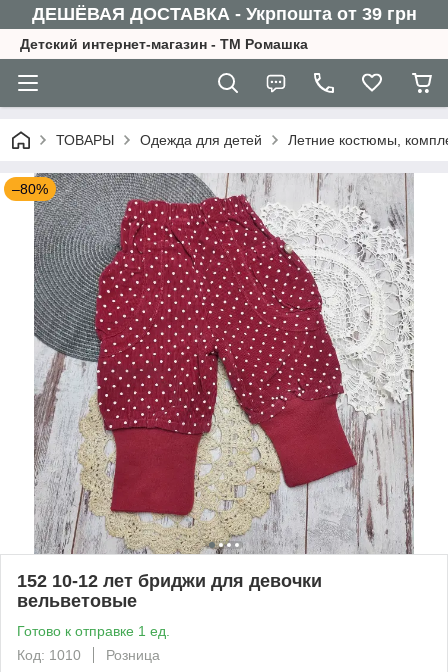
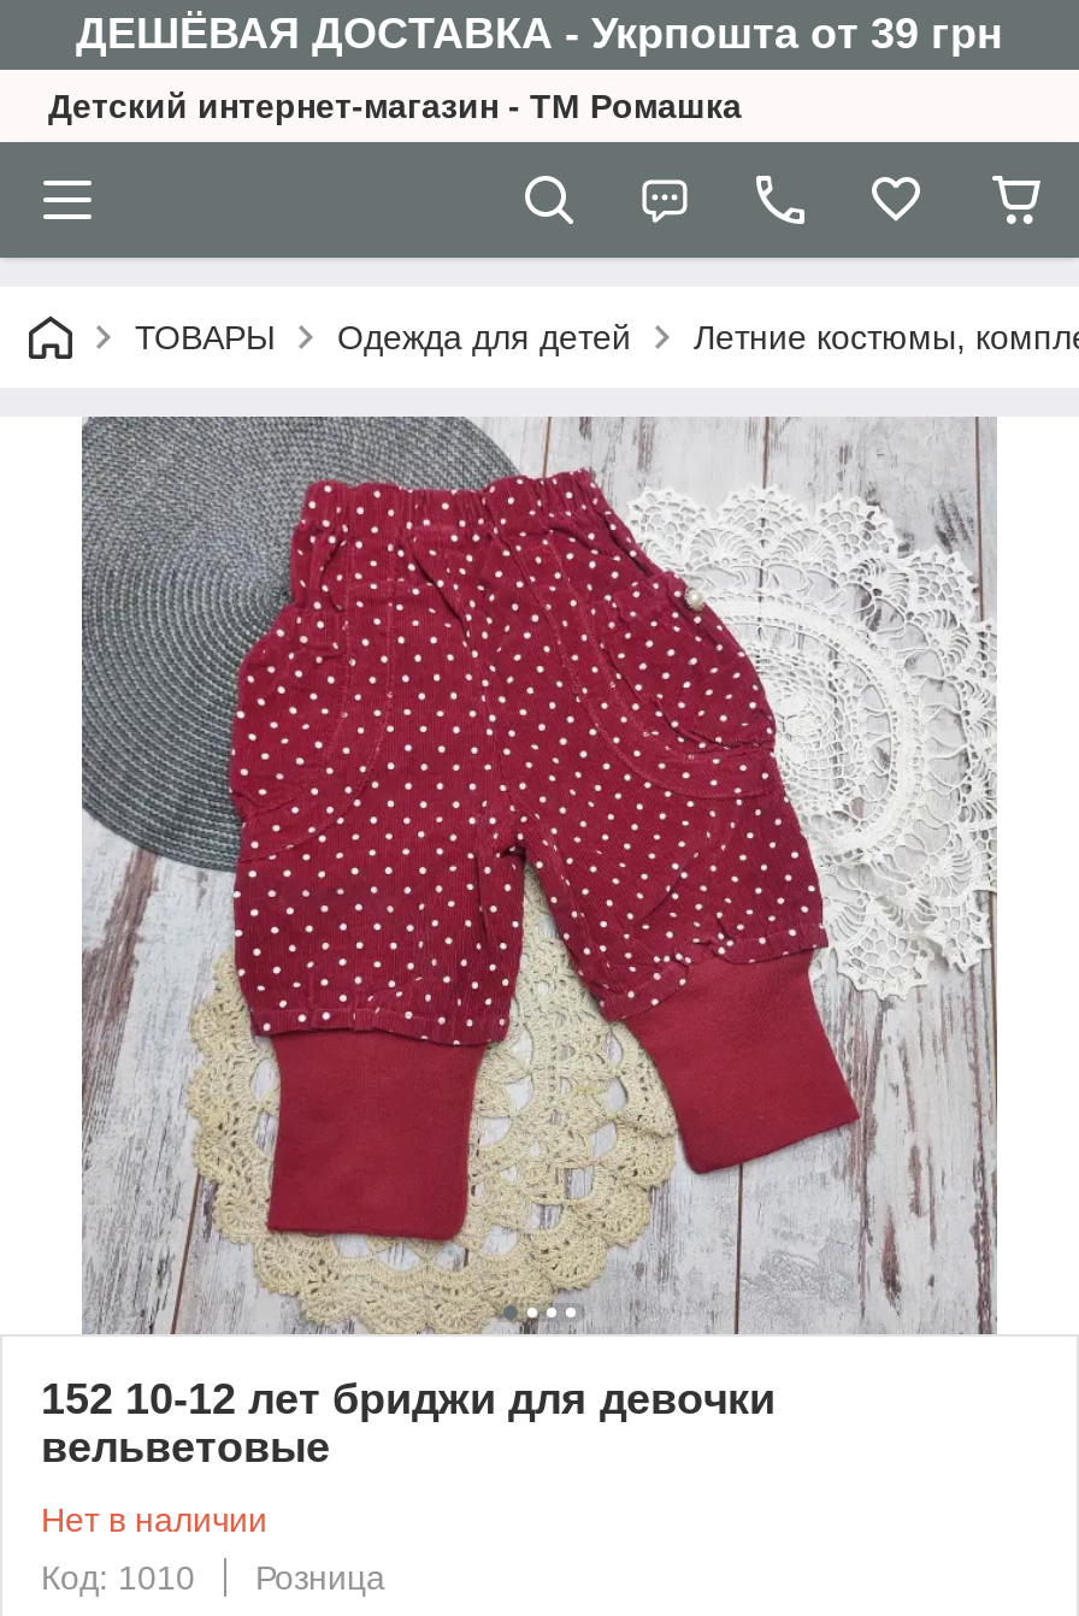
[12,181,48,197] –80% -> none
[17,623,170,639] Готово к отправке 1 ед. -> [41,1500,267,1538] Нет в наличии

